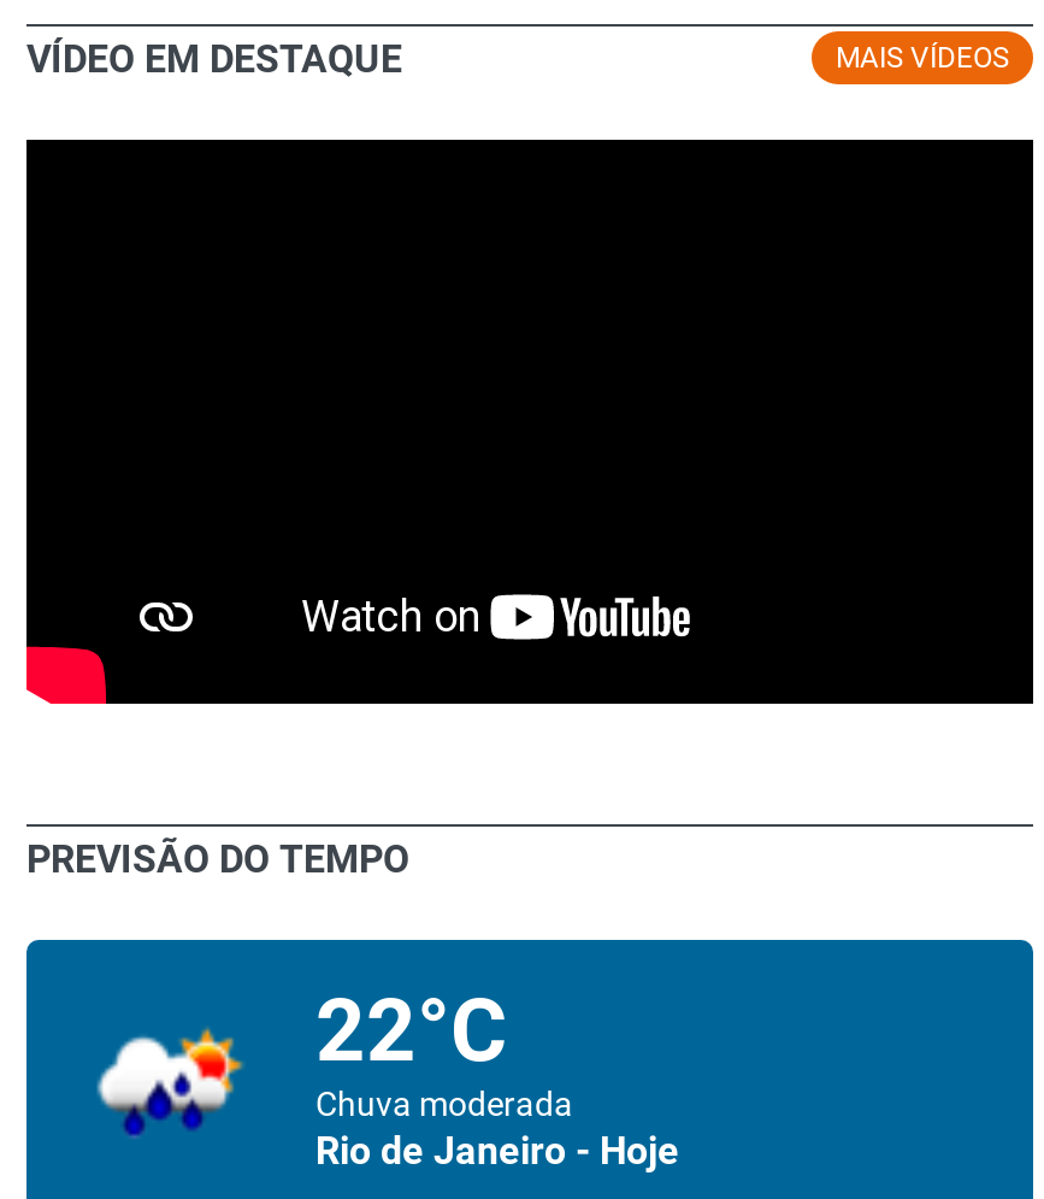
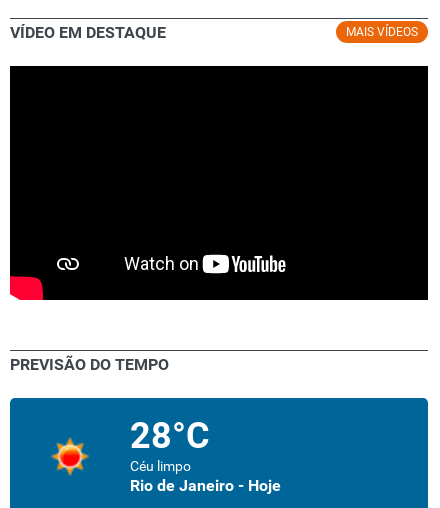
[96,980,573,1135] [image] | 22°C | Chuva moderada -> [40,415,210,478] [image] | 28°C | Céu limpo

